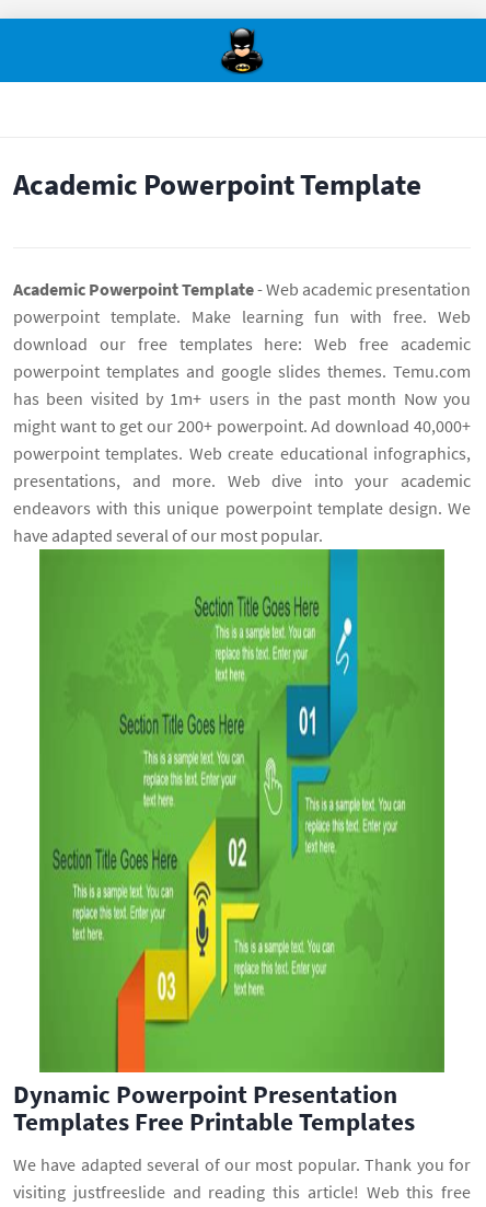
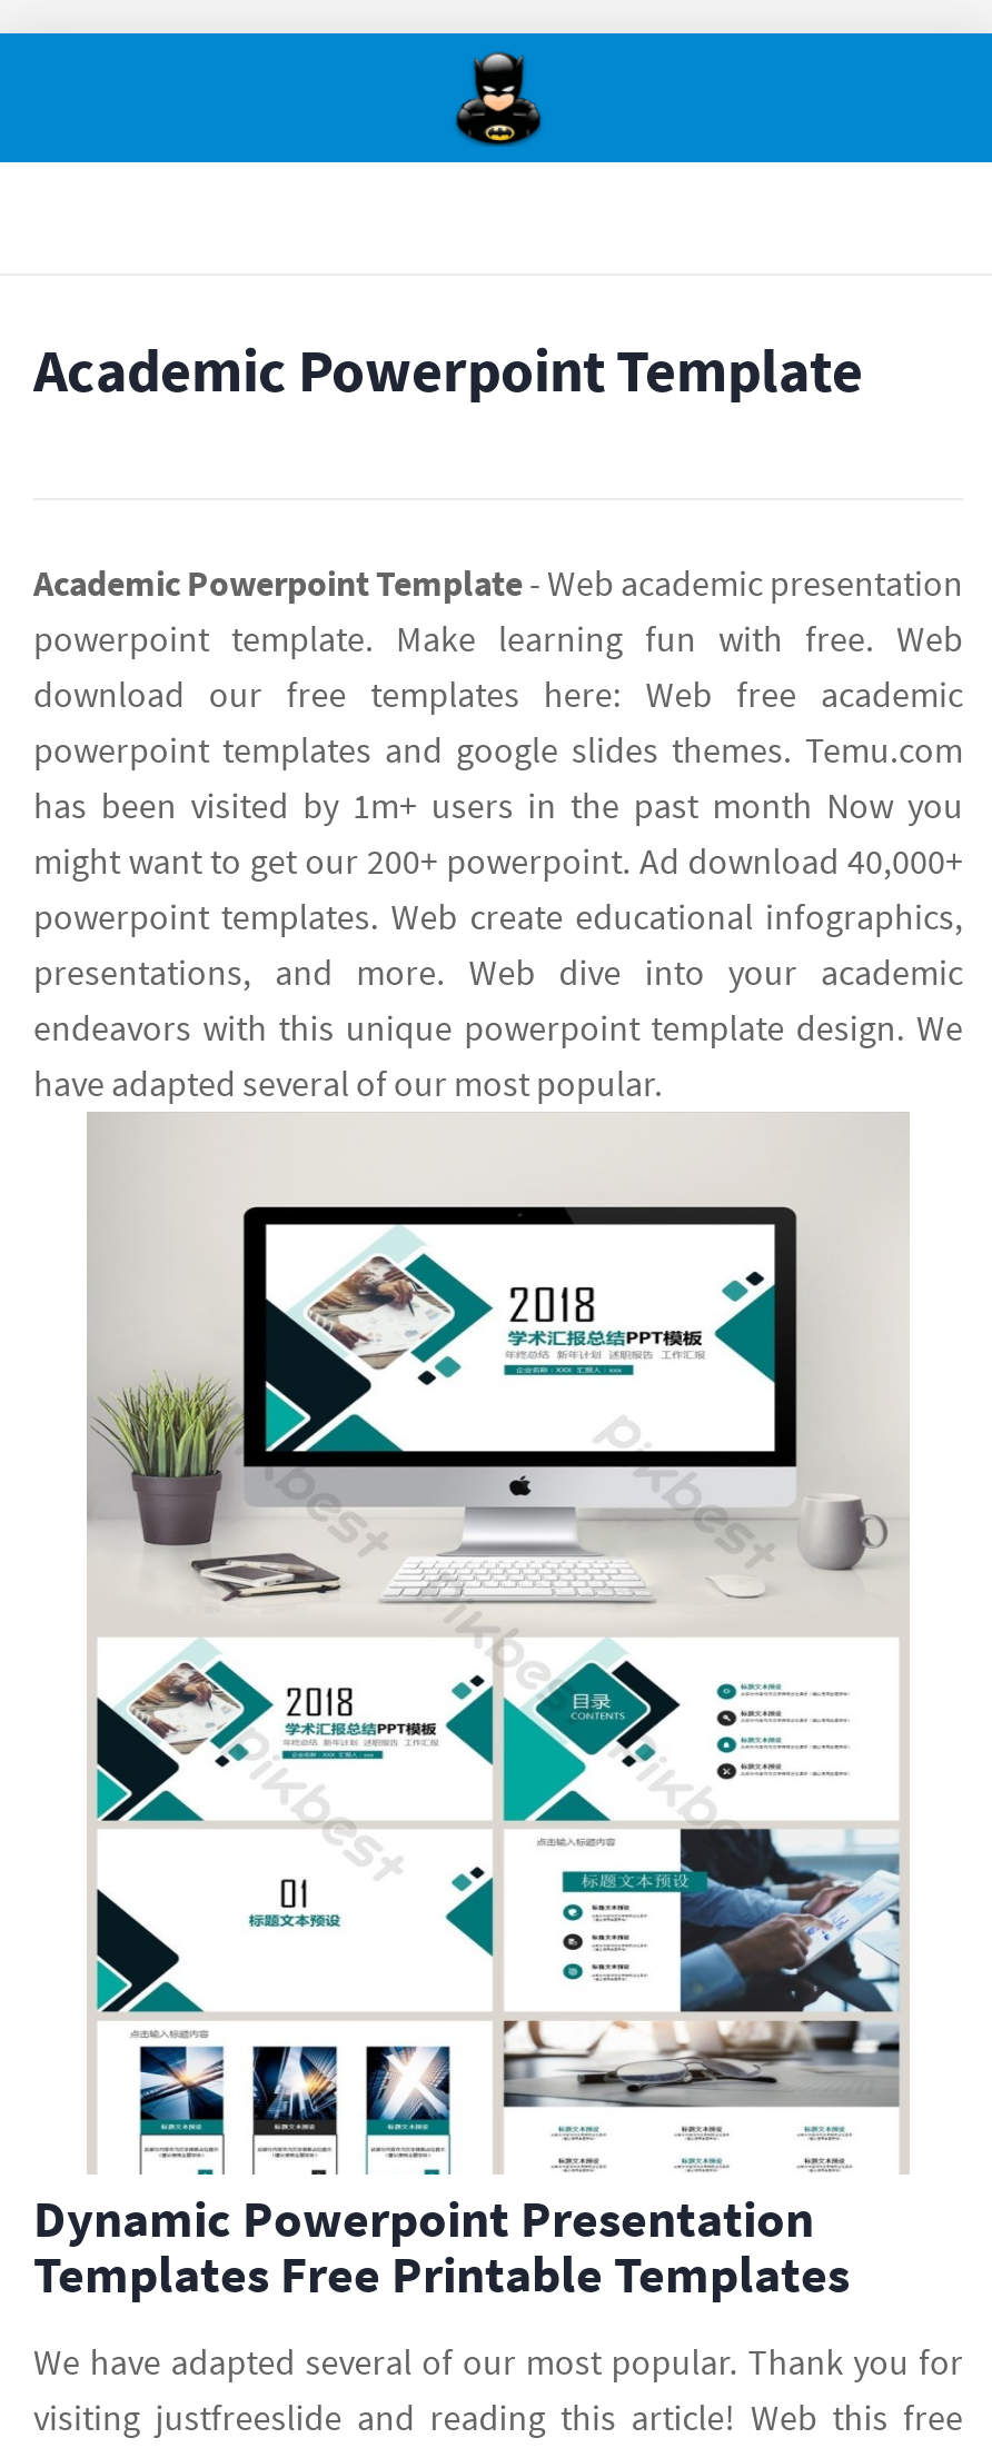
[38,548,445,1073] [image] -> [87,1112,910,2177] [image]

